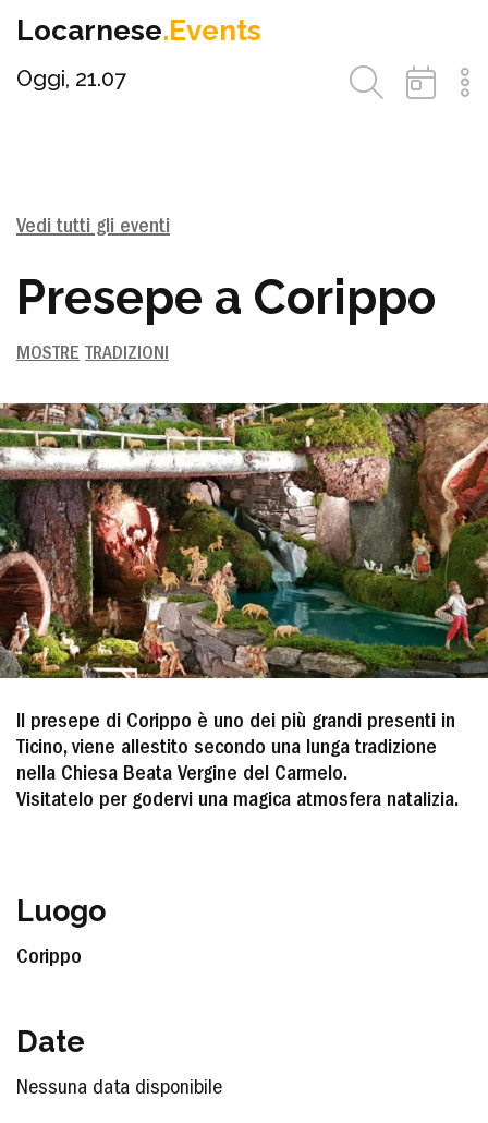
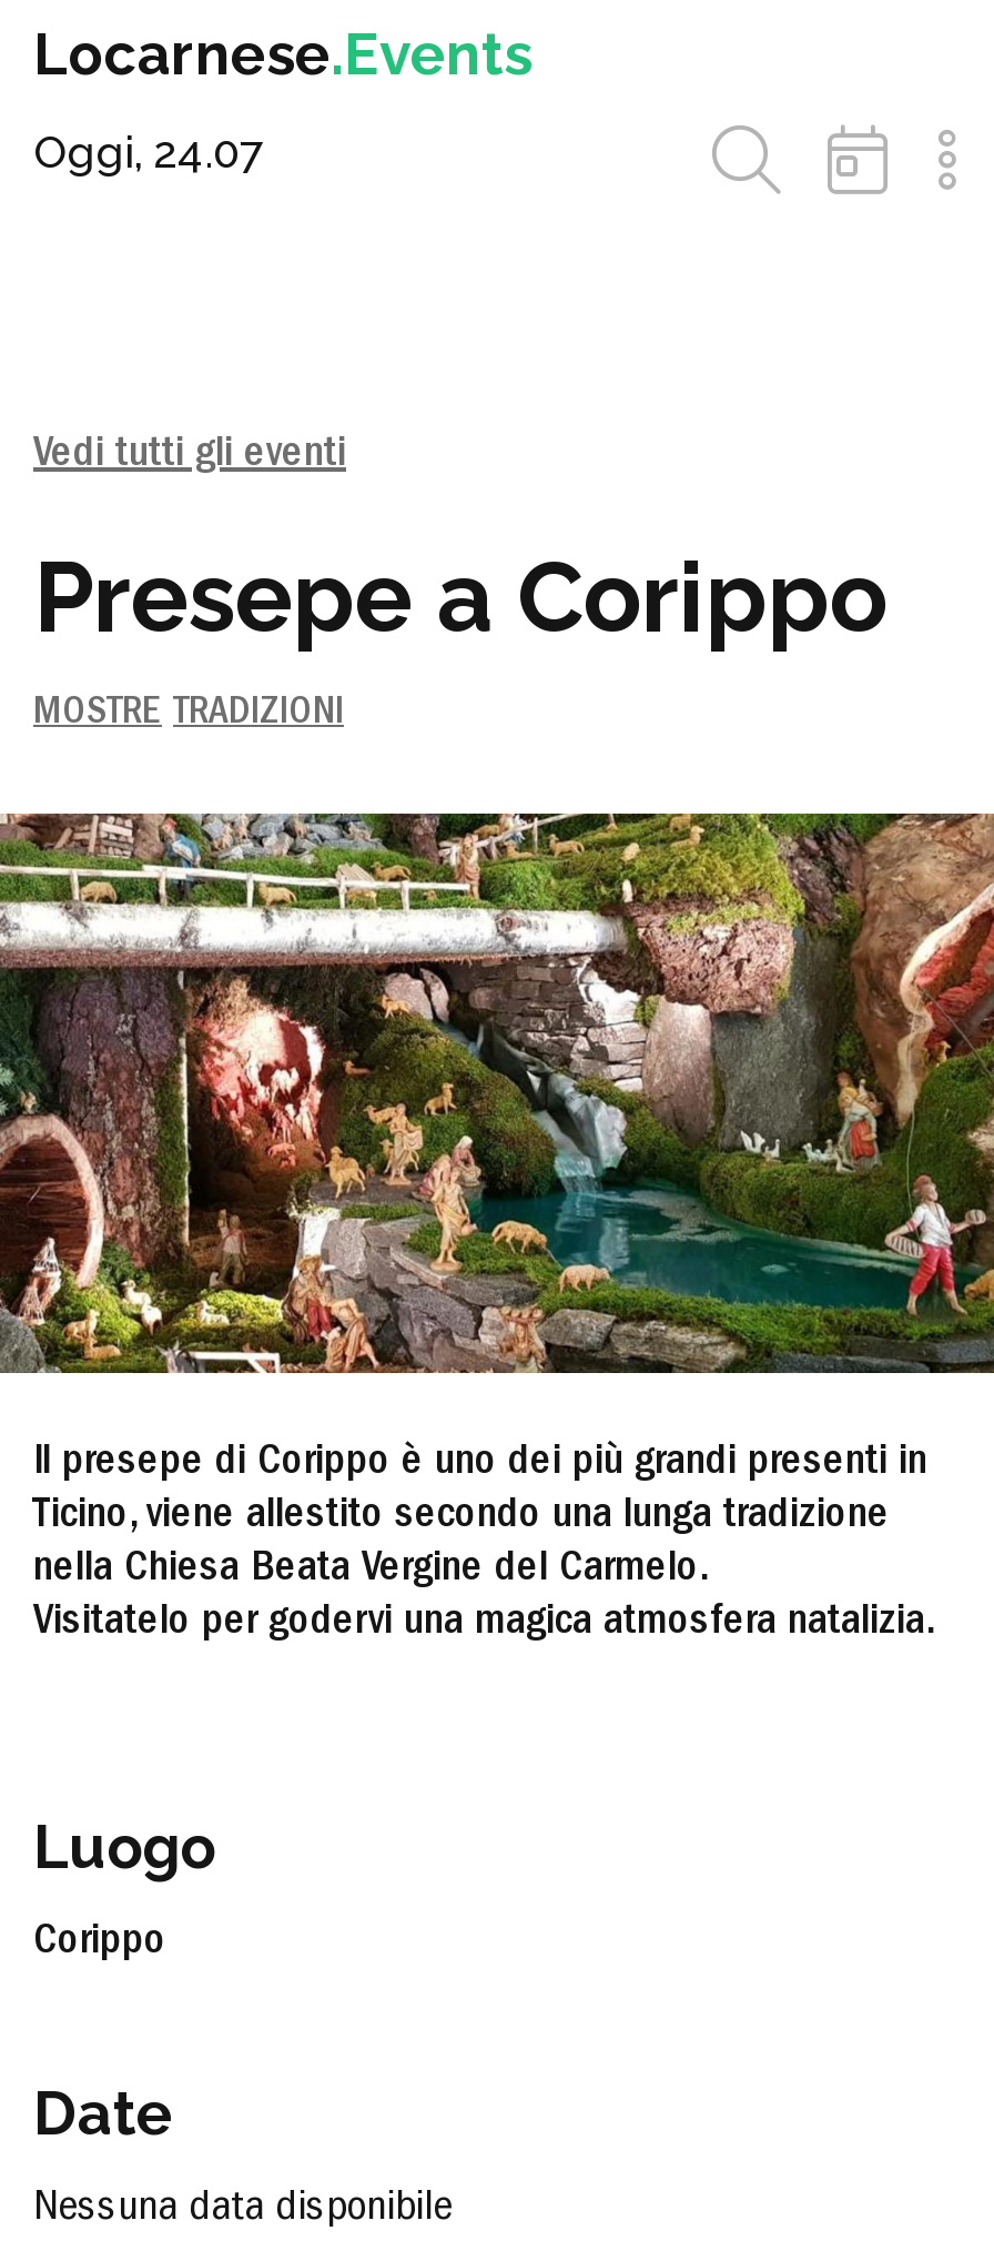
[16,65,126,92] Oggi, 21.07 -> [33,125,264,179] Oggi, 24.07

